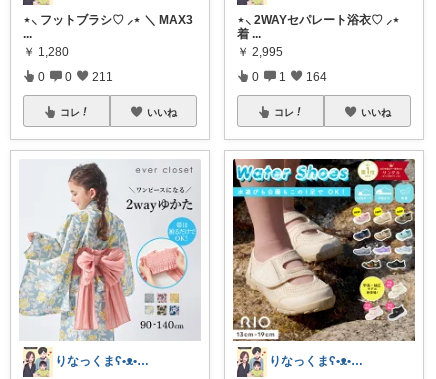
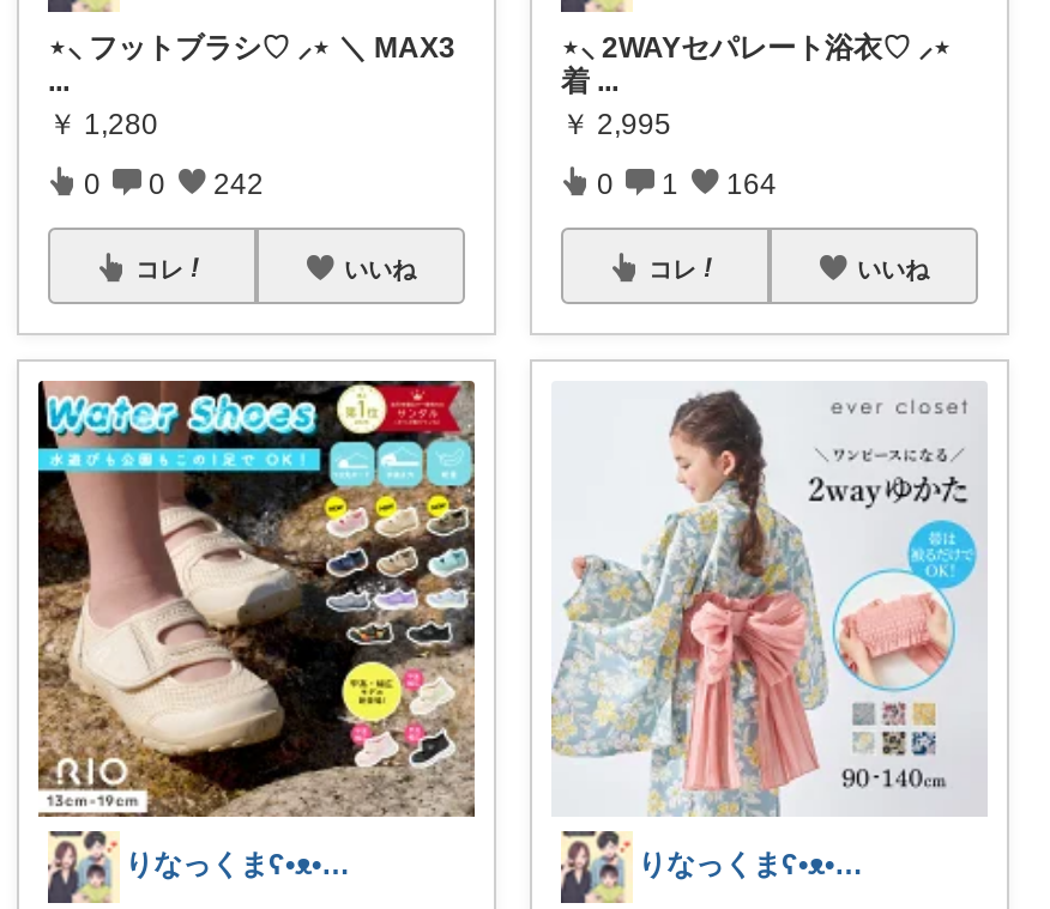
[38,70,113,82] 0 0 211 -> [84,167,264,196] 0 0 242
[19,159,201,341] [image] -> [36,378,477,819] [image]
[232,158,416,342] [image] -> [551,381,988,817] [image]

